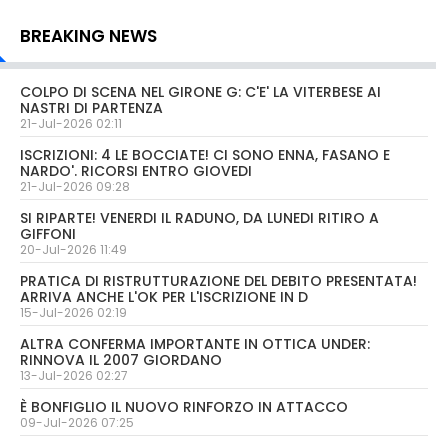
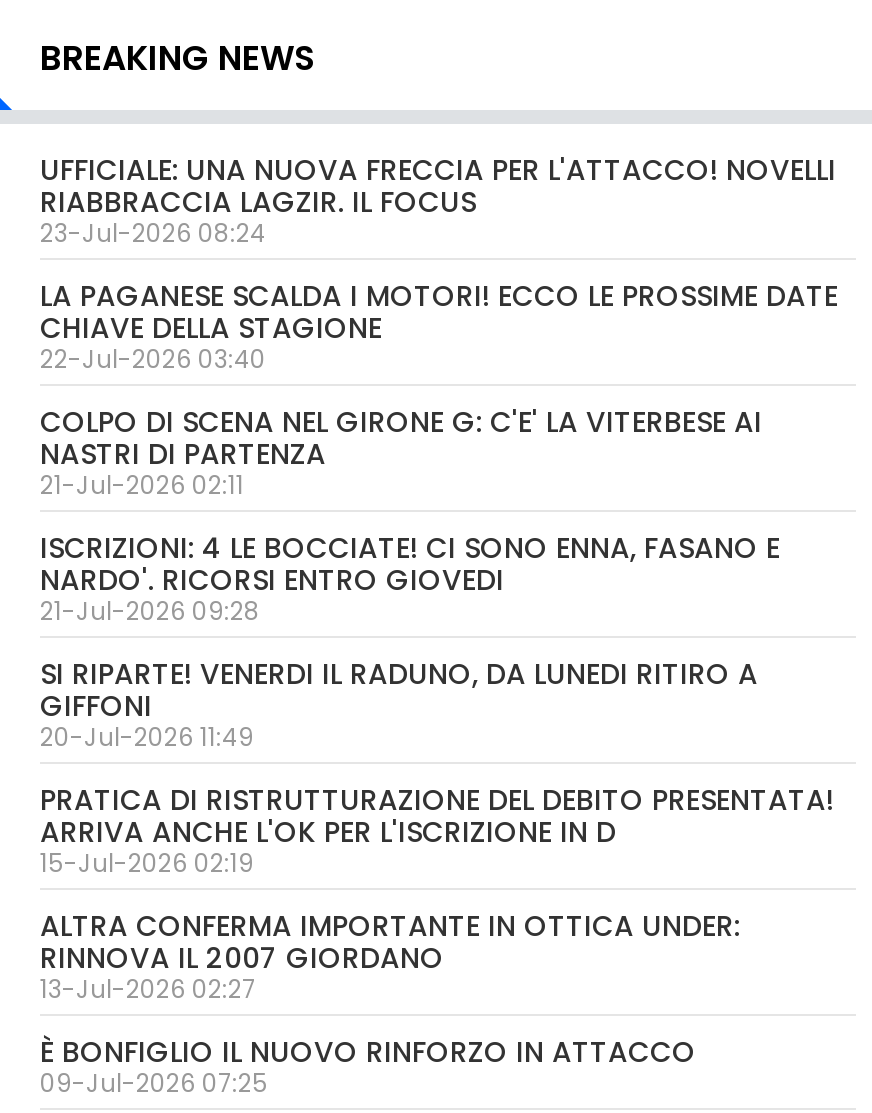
none -> [40,151,838,377] UFFICIALE: UNA NUOVA FRECCIA PER L'ATTACCO! NOVELLI | RIABBRACCIA LAGZIR. IL FOCUS | 23-Jul-2026 08:24 | LA PAGANESE SCALDA I MOTORI! ECCO LE PROSSIME DATE | CHIAVE DELLA STAGIONE | 22-Jul-2026 03:40

